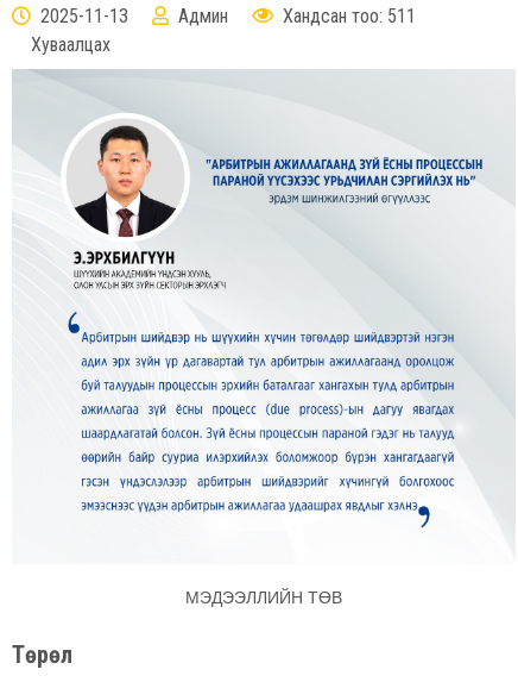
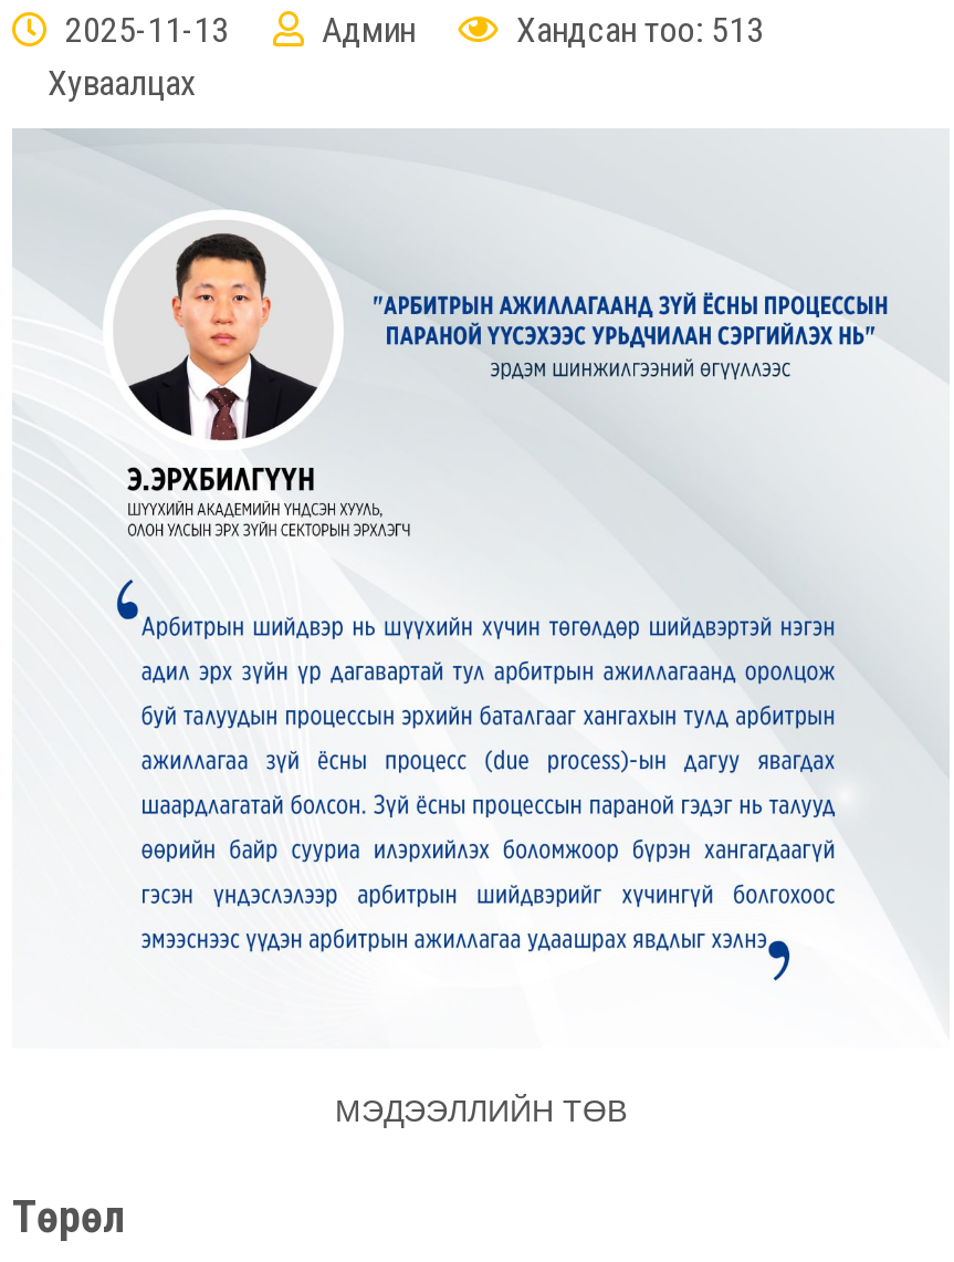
[283,5,416,27] Хандсан тоо: 511 -> [516,9,764,51] Хандсан тоо: 513

